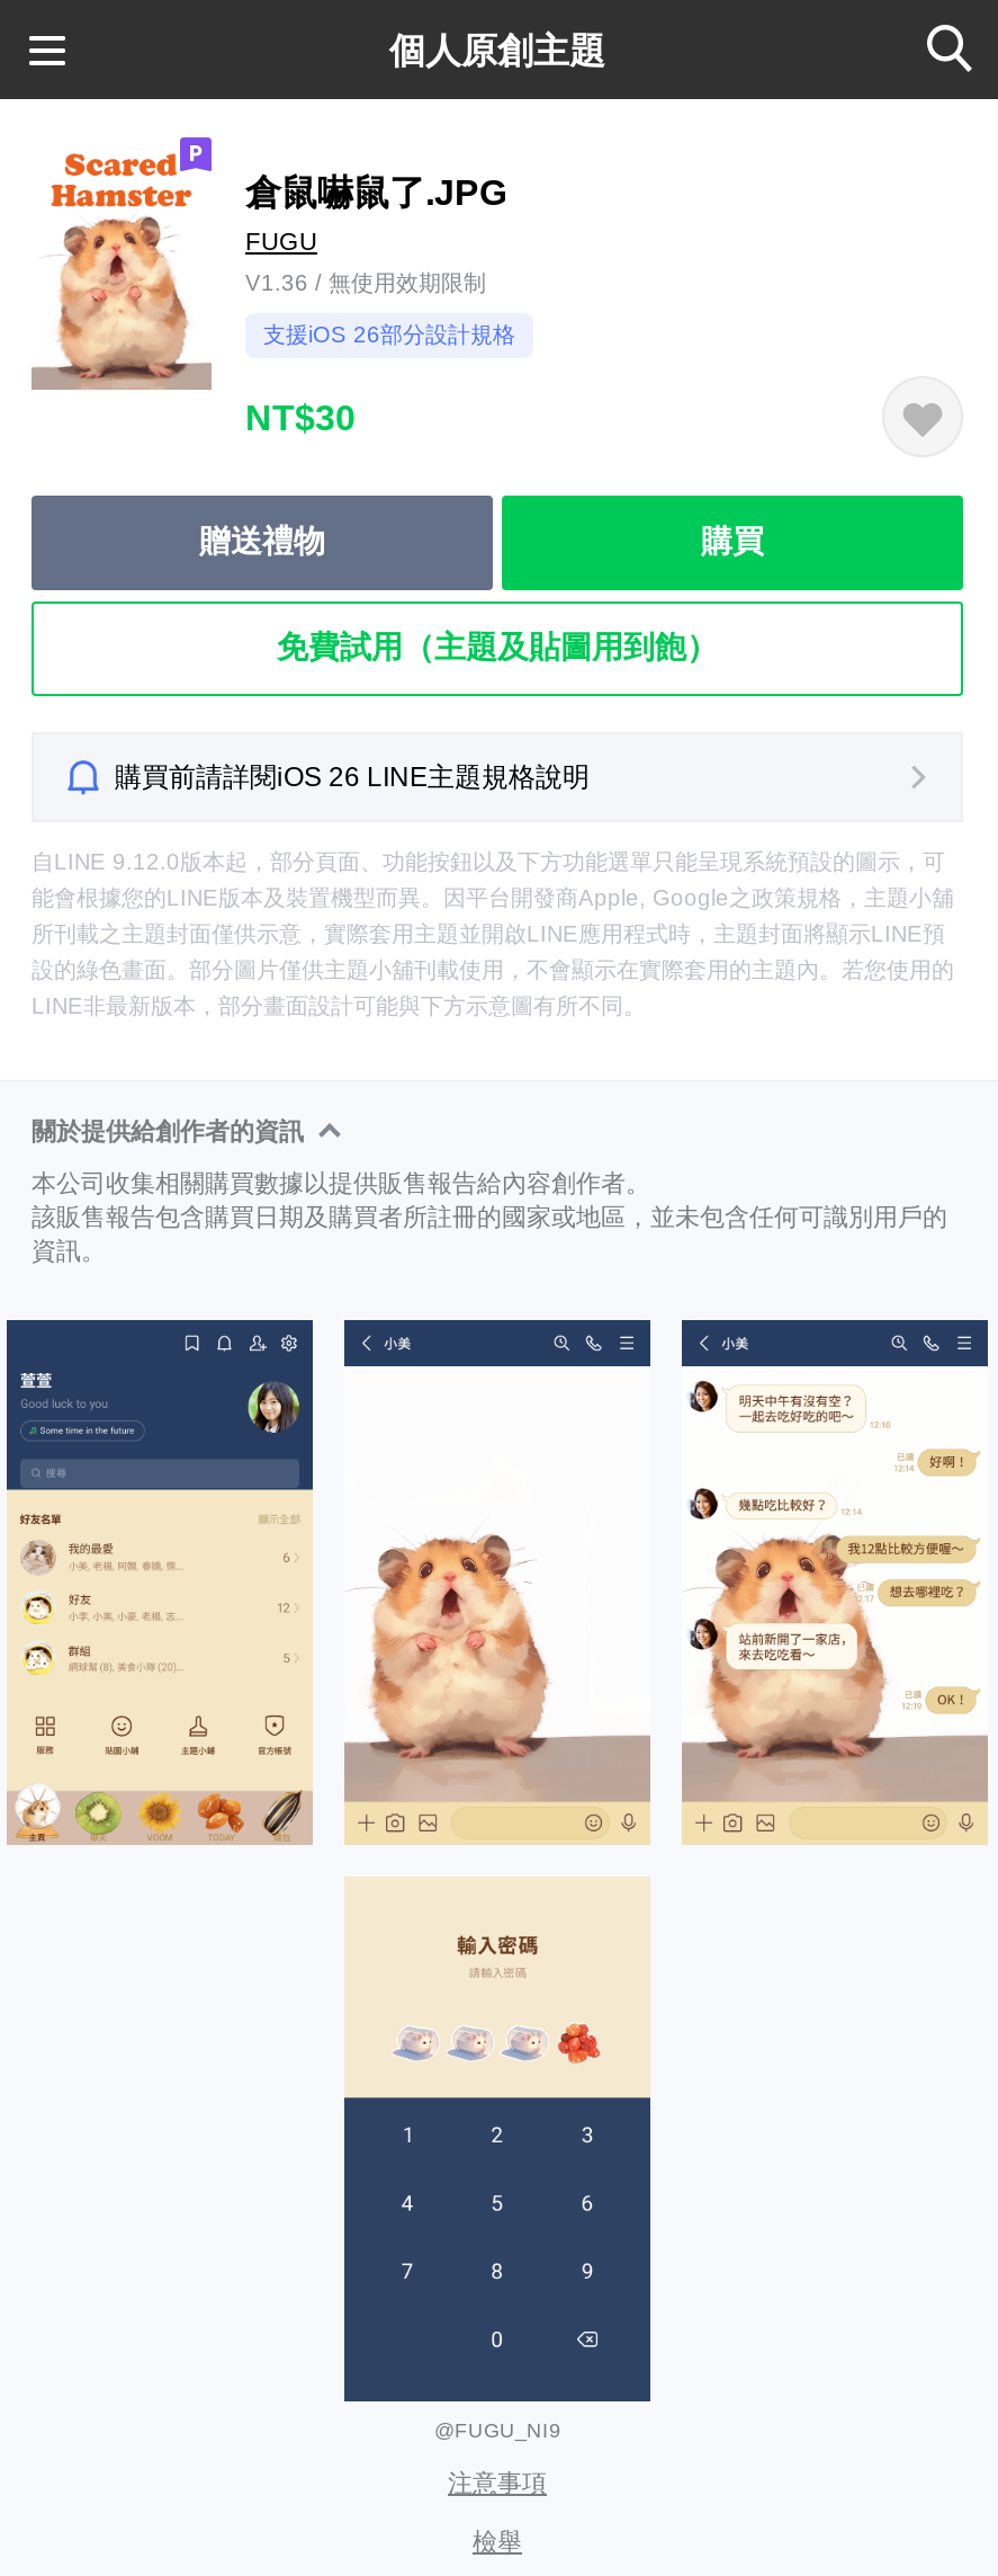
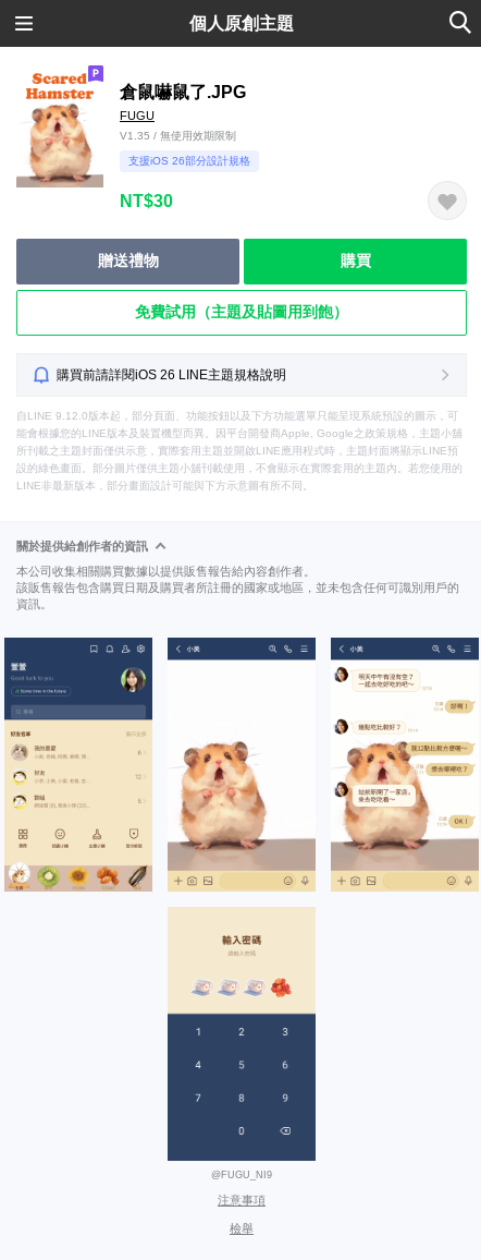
[245,270,486,295] V1.36 / 無使用效期限制 -> [120,130,236,142] V1.35 / 無使用效期限制

